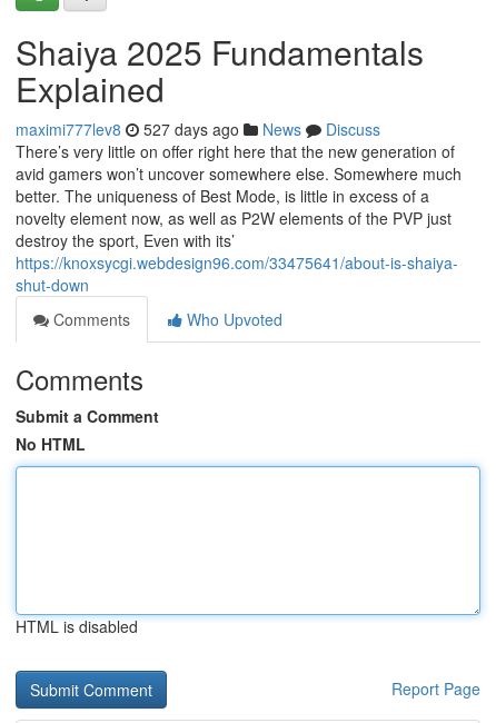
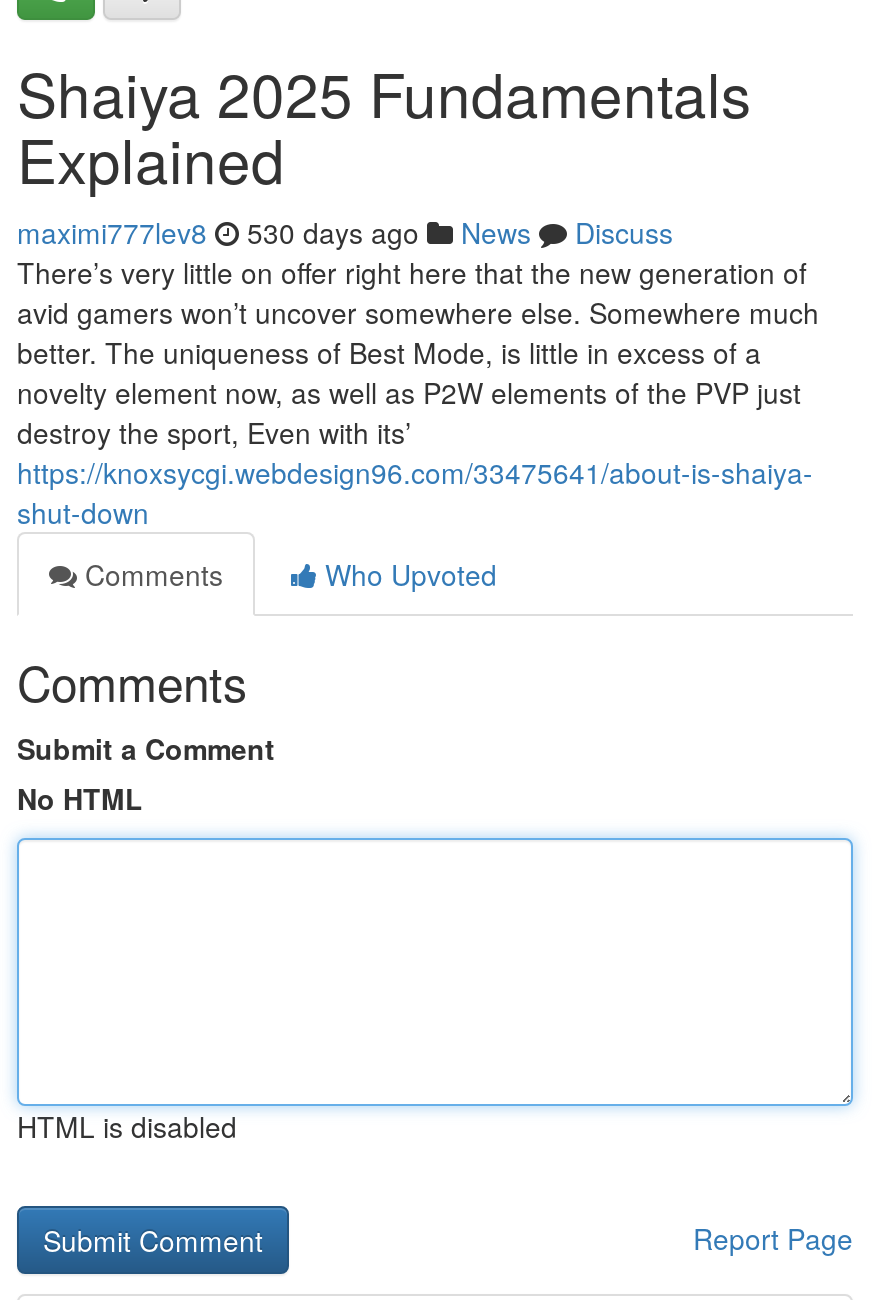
[16,118,380,140] maximi777lev8 527 days ago News Discuss -> [17,212,673,252] maximi777lev8 530 days ago News Discuss

